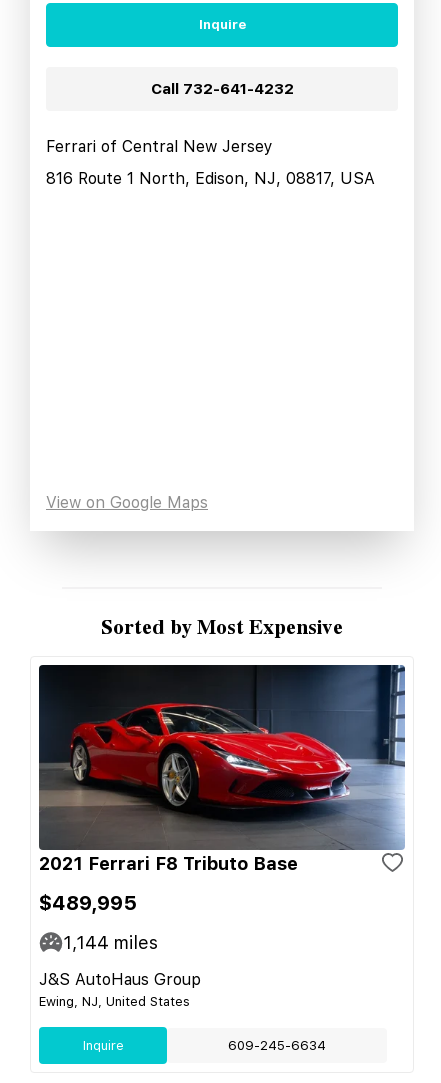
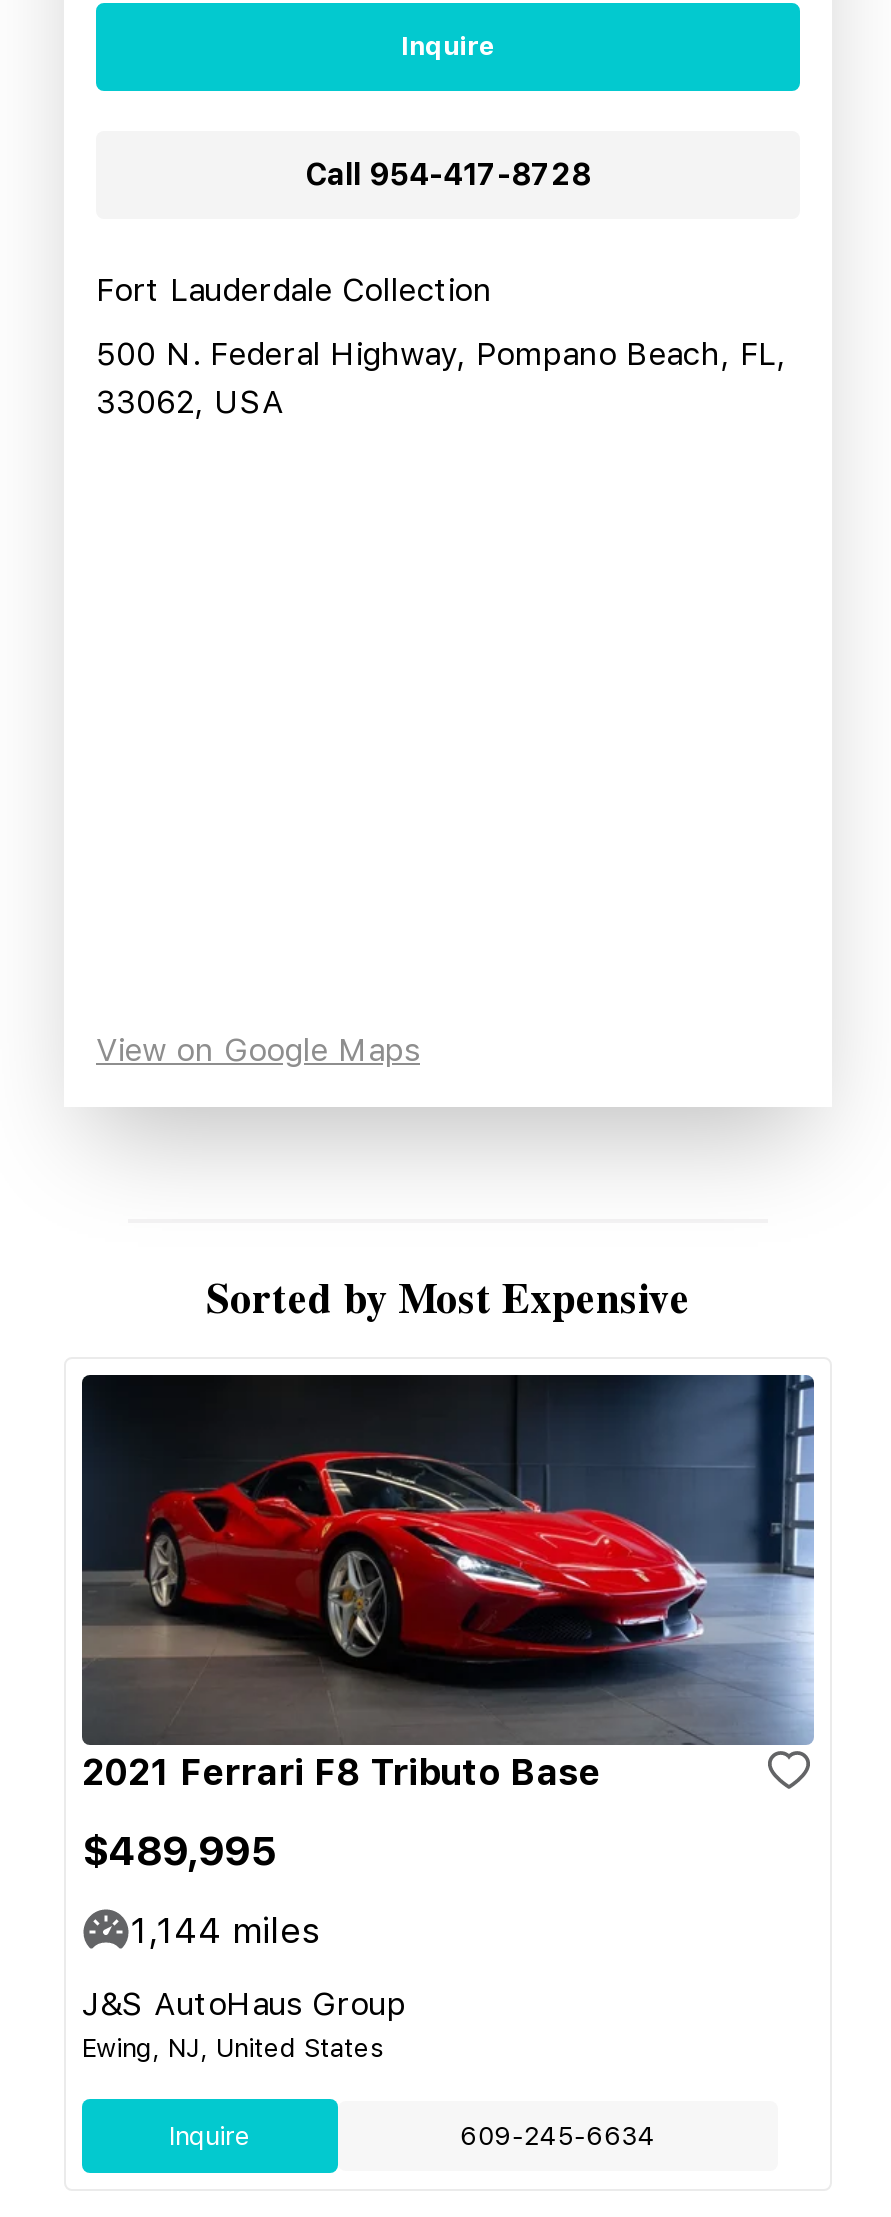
[150,80,293,98] Call 732-641-4232 -> [305,157,591,193] Call 954-417-8728
[46,137,273,156] Ferrari of Central New Jersey -> [96,271,492,309] Fort Lauderdale Collection
[46,169,375,188] 816 Route 1 North, Edison, NJ, 08817, USA -> [96,335,786,421] 500 N. Federal Highway, Pompano Beach, FL, | 33062, USA

